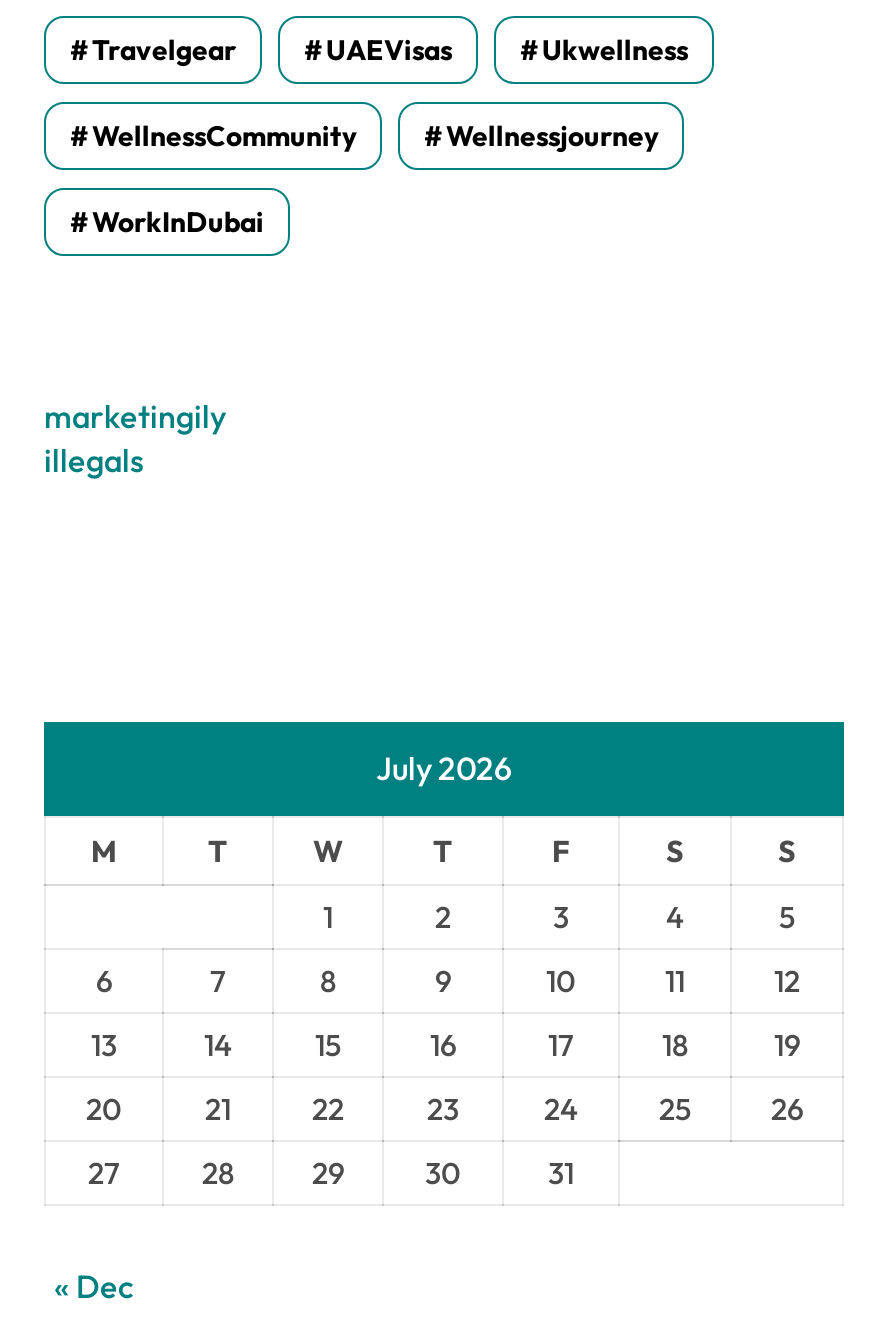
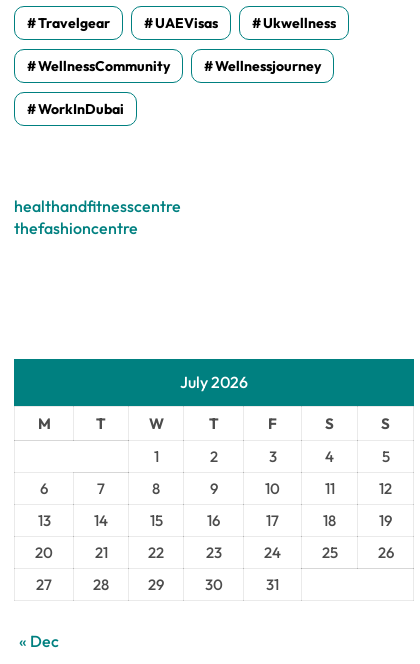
[44,396,226,480] marketingily | illegals -> [14,196,181,238] healthandfitnesscentre | thefashioncentre

